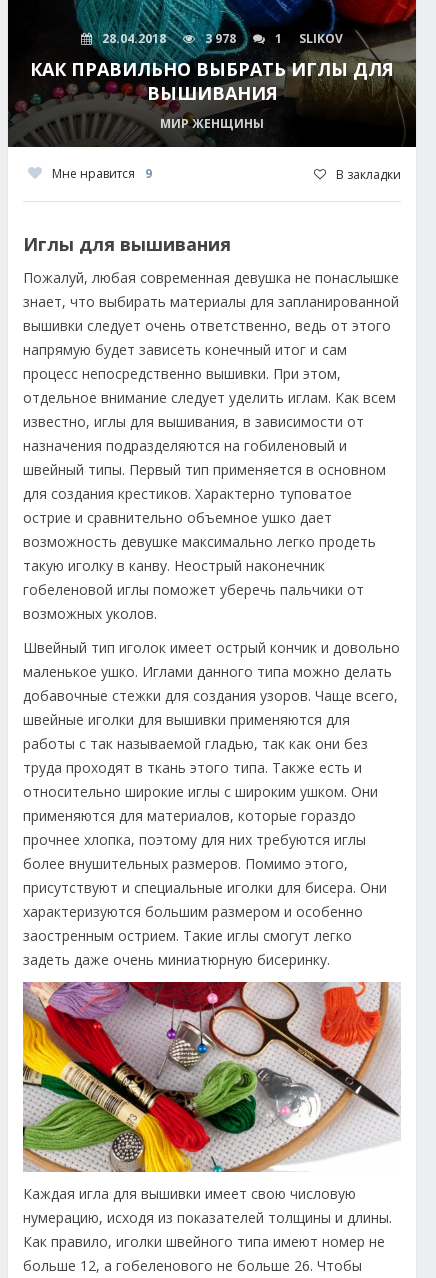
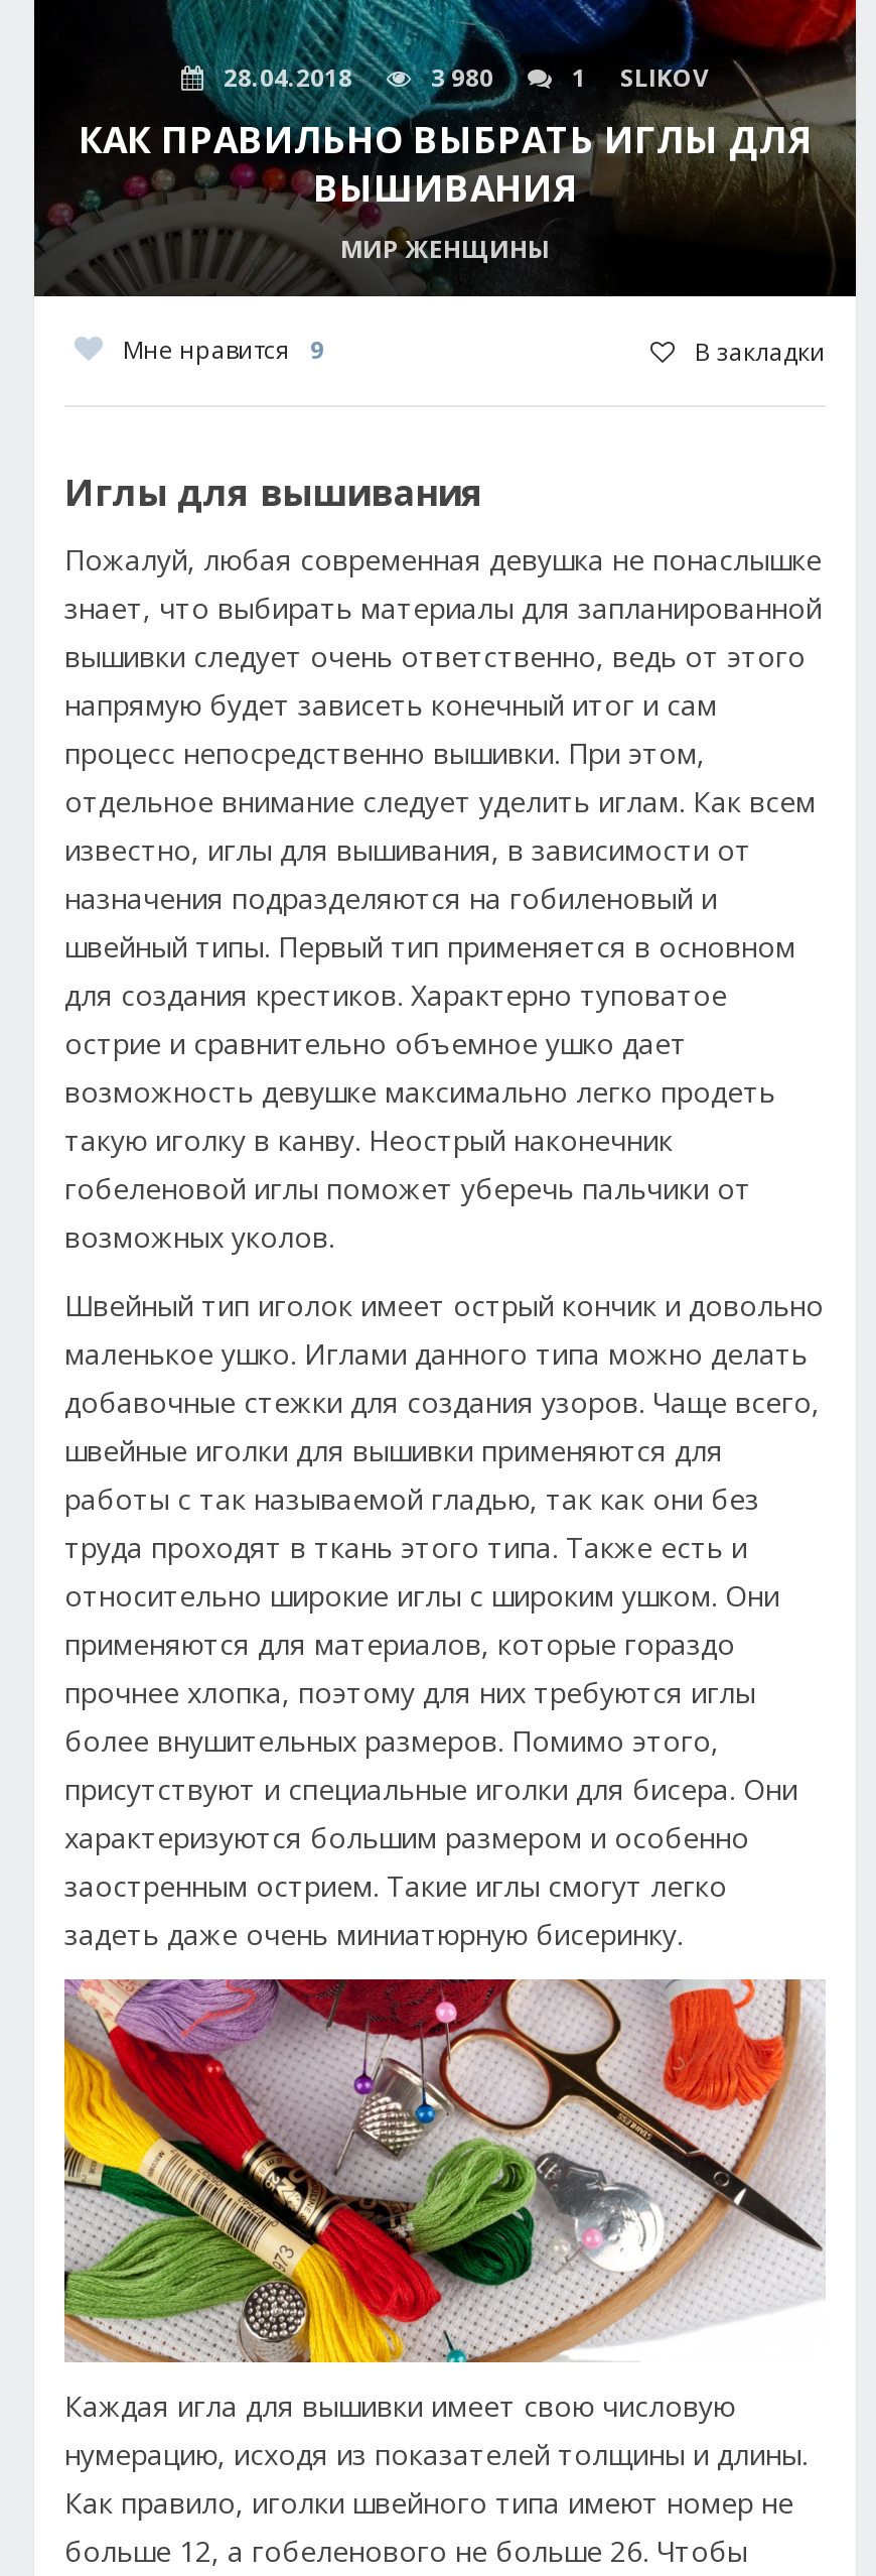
[205,30,236,47] 3 978 -> [431,60,493,95] 3 980

